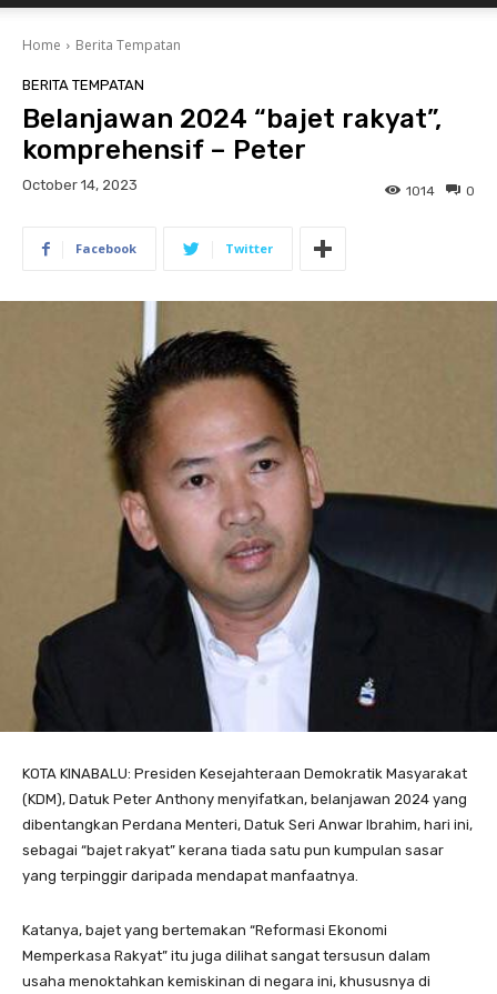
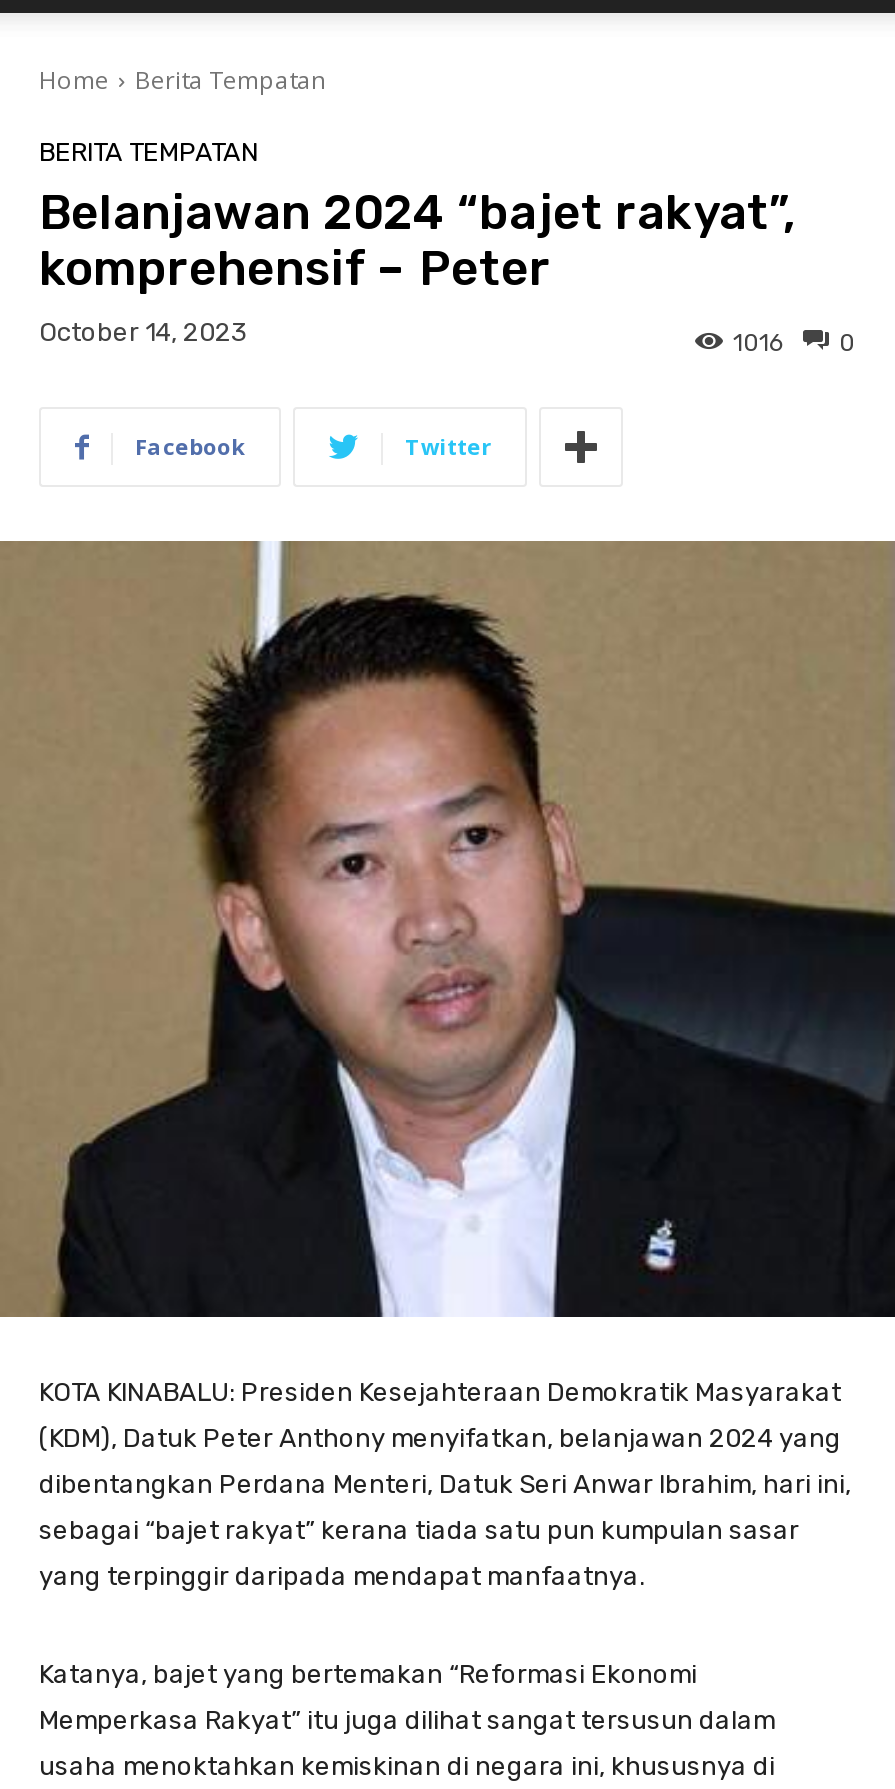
[406,183,475,199] 1014 0 -> [733,329,855,357] 1016 0

